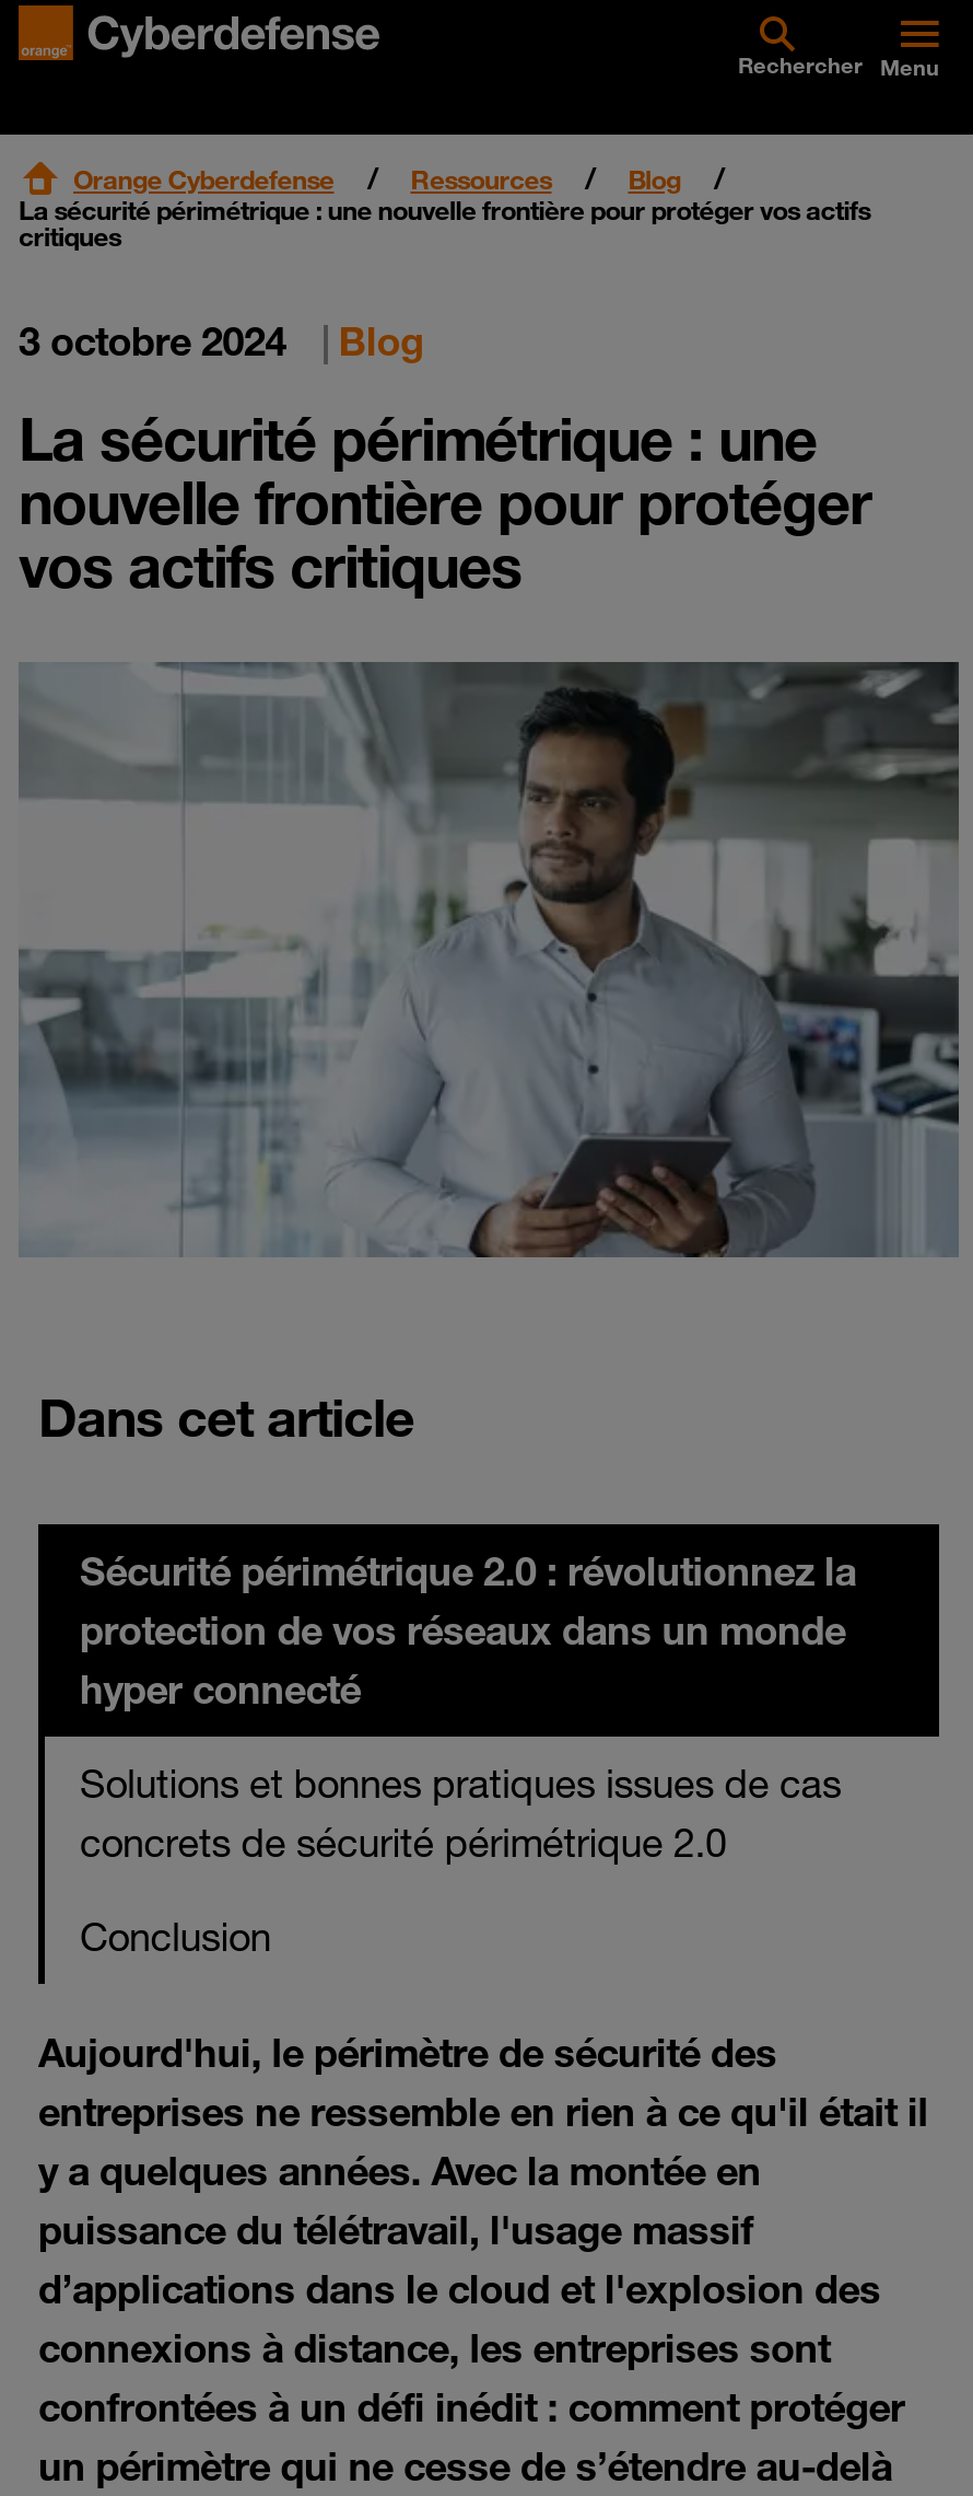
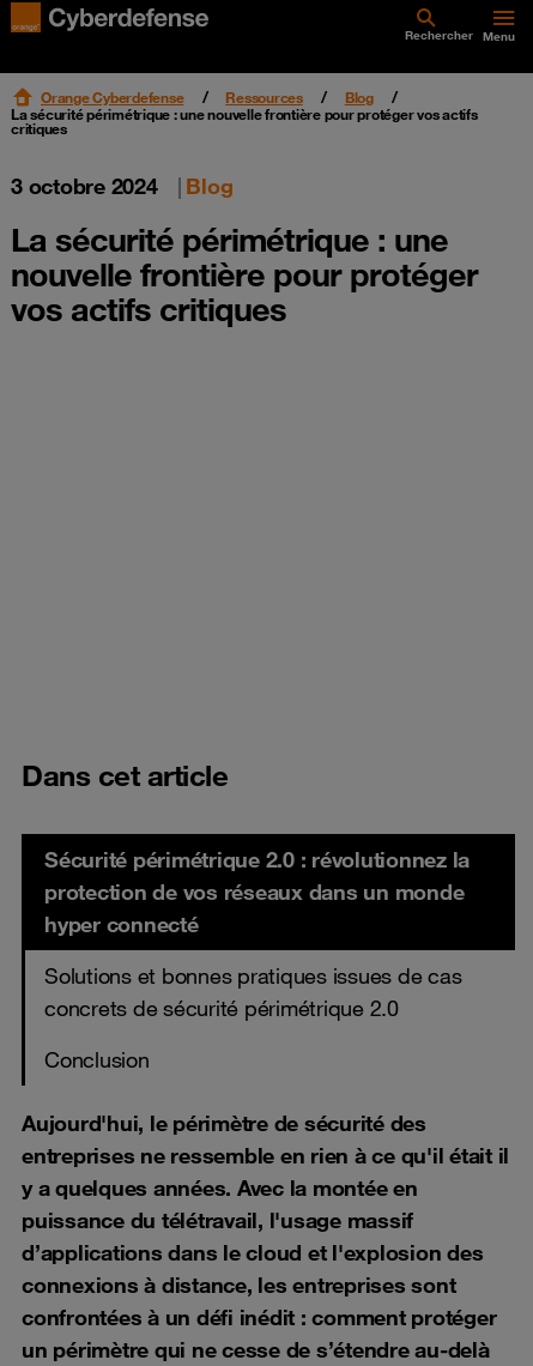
[16,660,961,1259] [image] -> none

